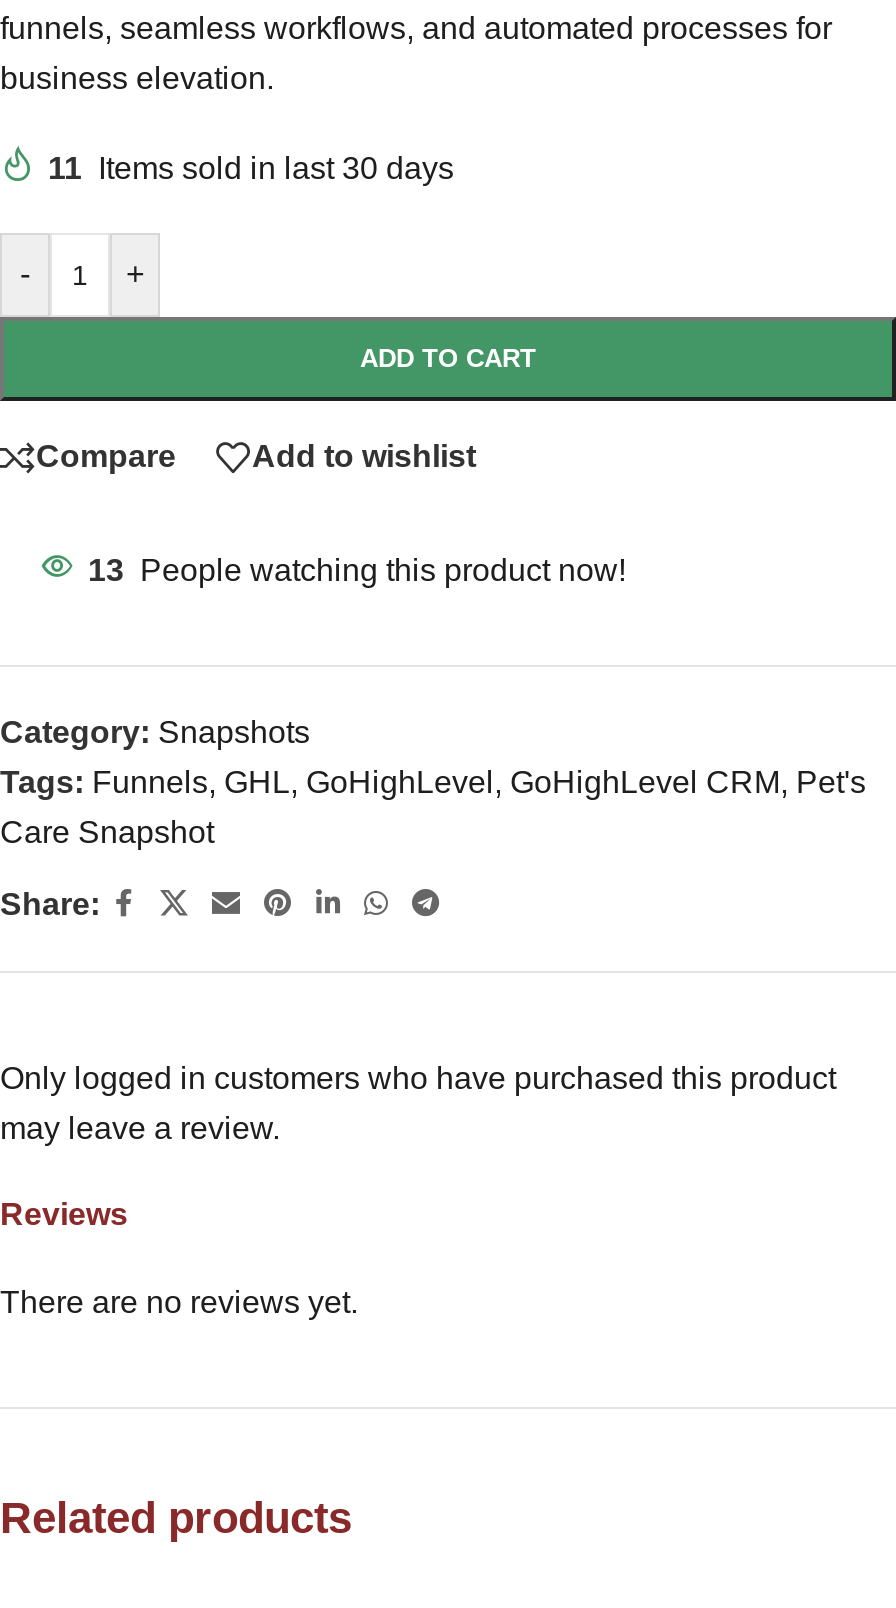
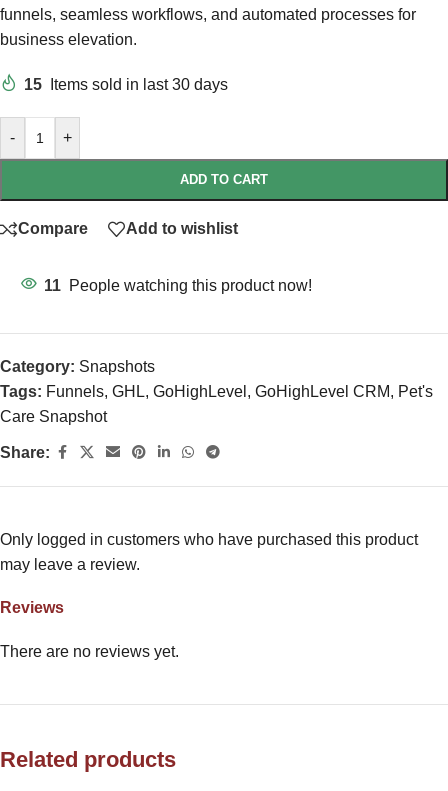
[48,150,454,184] 11 Items sold in last 30 days -> [24,75,228,92] 15 Items sold in last 30 days
[88,552,626,586] 13 People watching this product now! -> [44,276,312,293] 11 People watching this product now!

